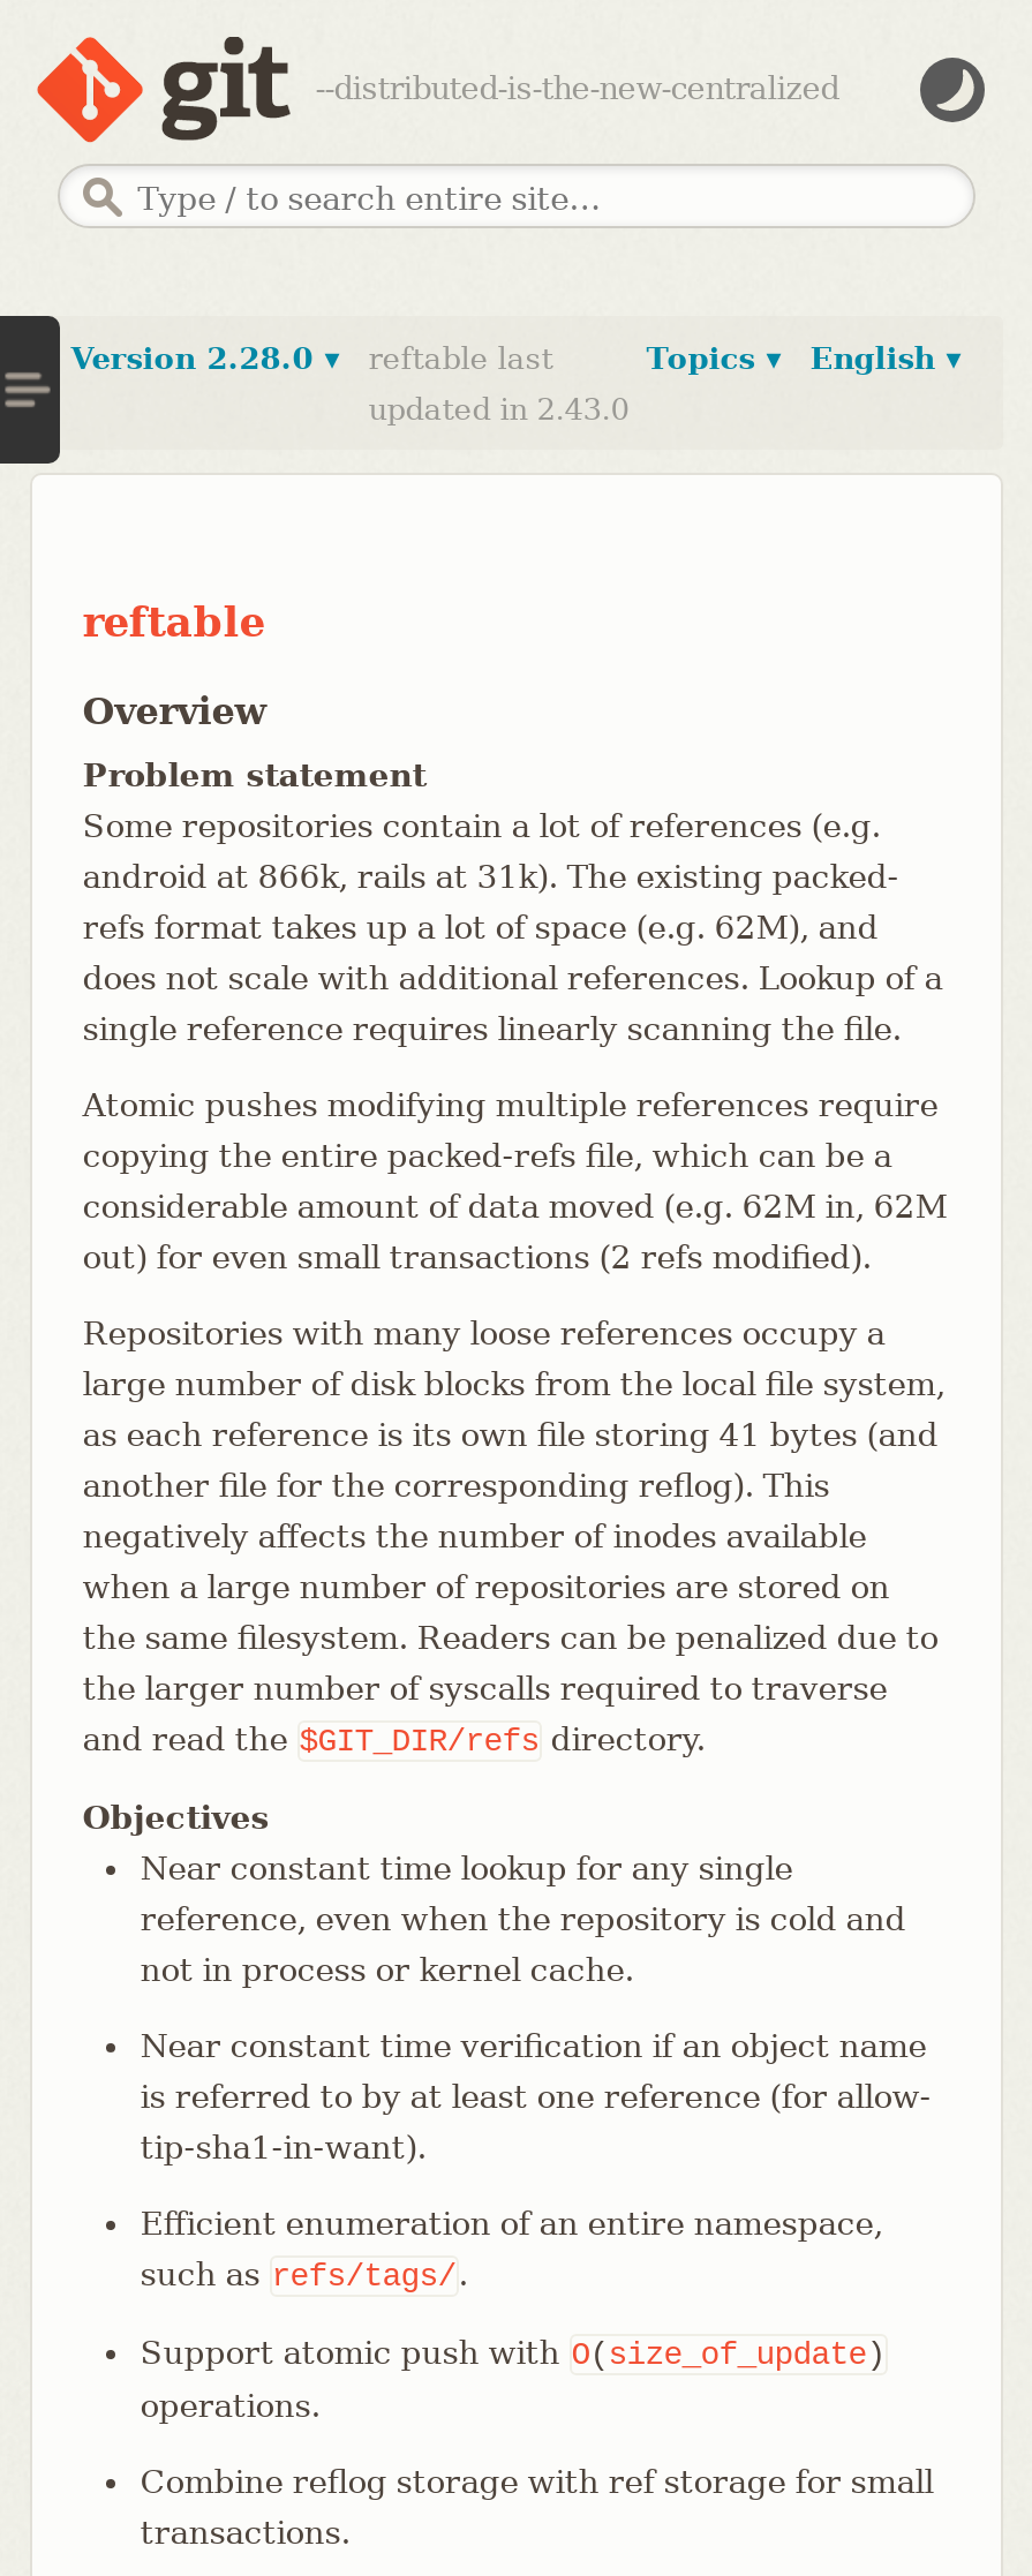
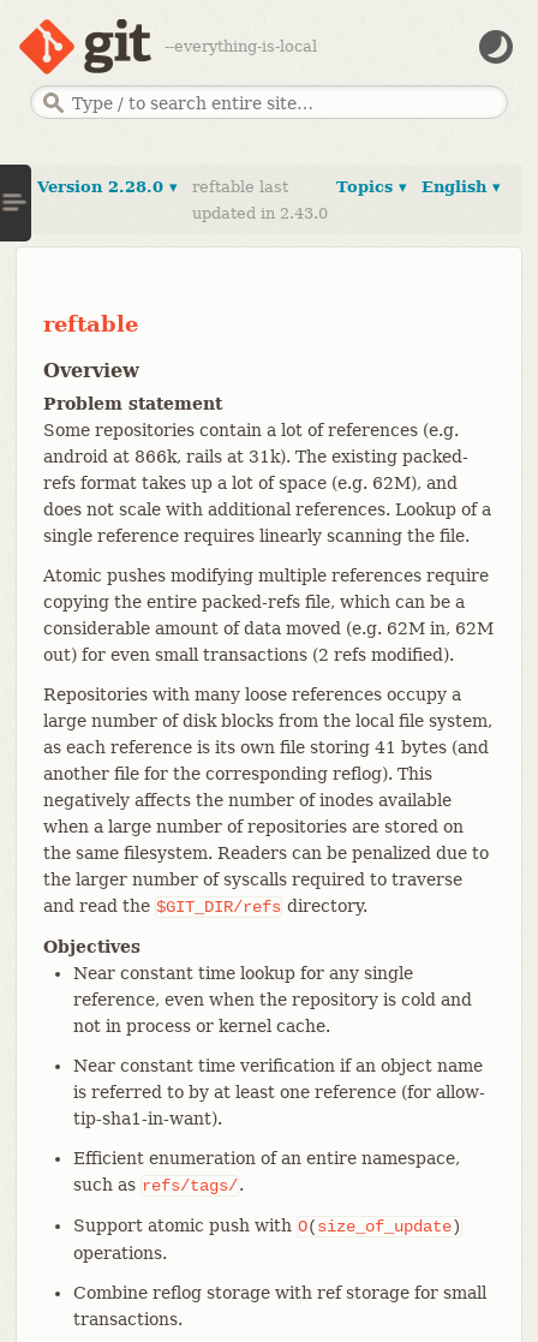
[315,71,839,106] --distributed-is-the-new-centralized -> [164,37,317,55] --everything-is-local

